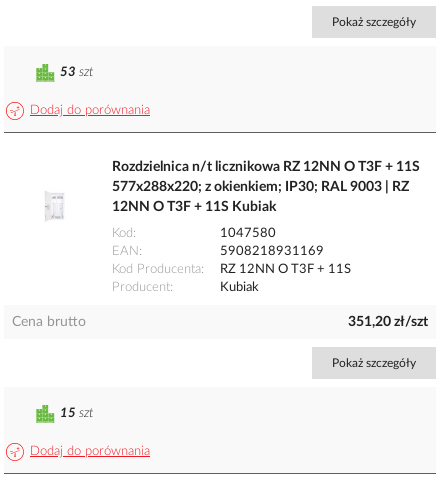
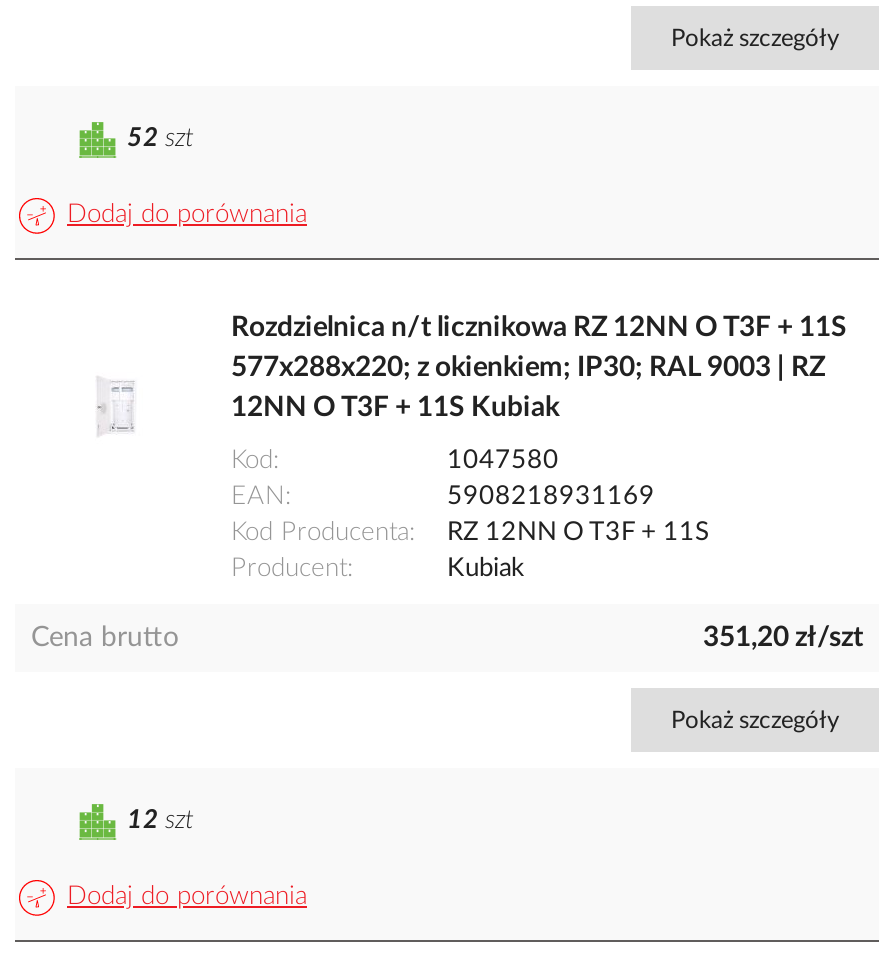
[60,66,93,79] 53 szt -> [127,126,193,152] 52 szt
[60,407,93,420] 15 szt -> [127,808,193,834] 12 szt

